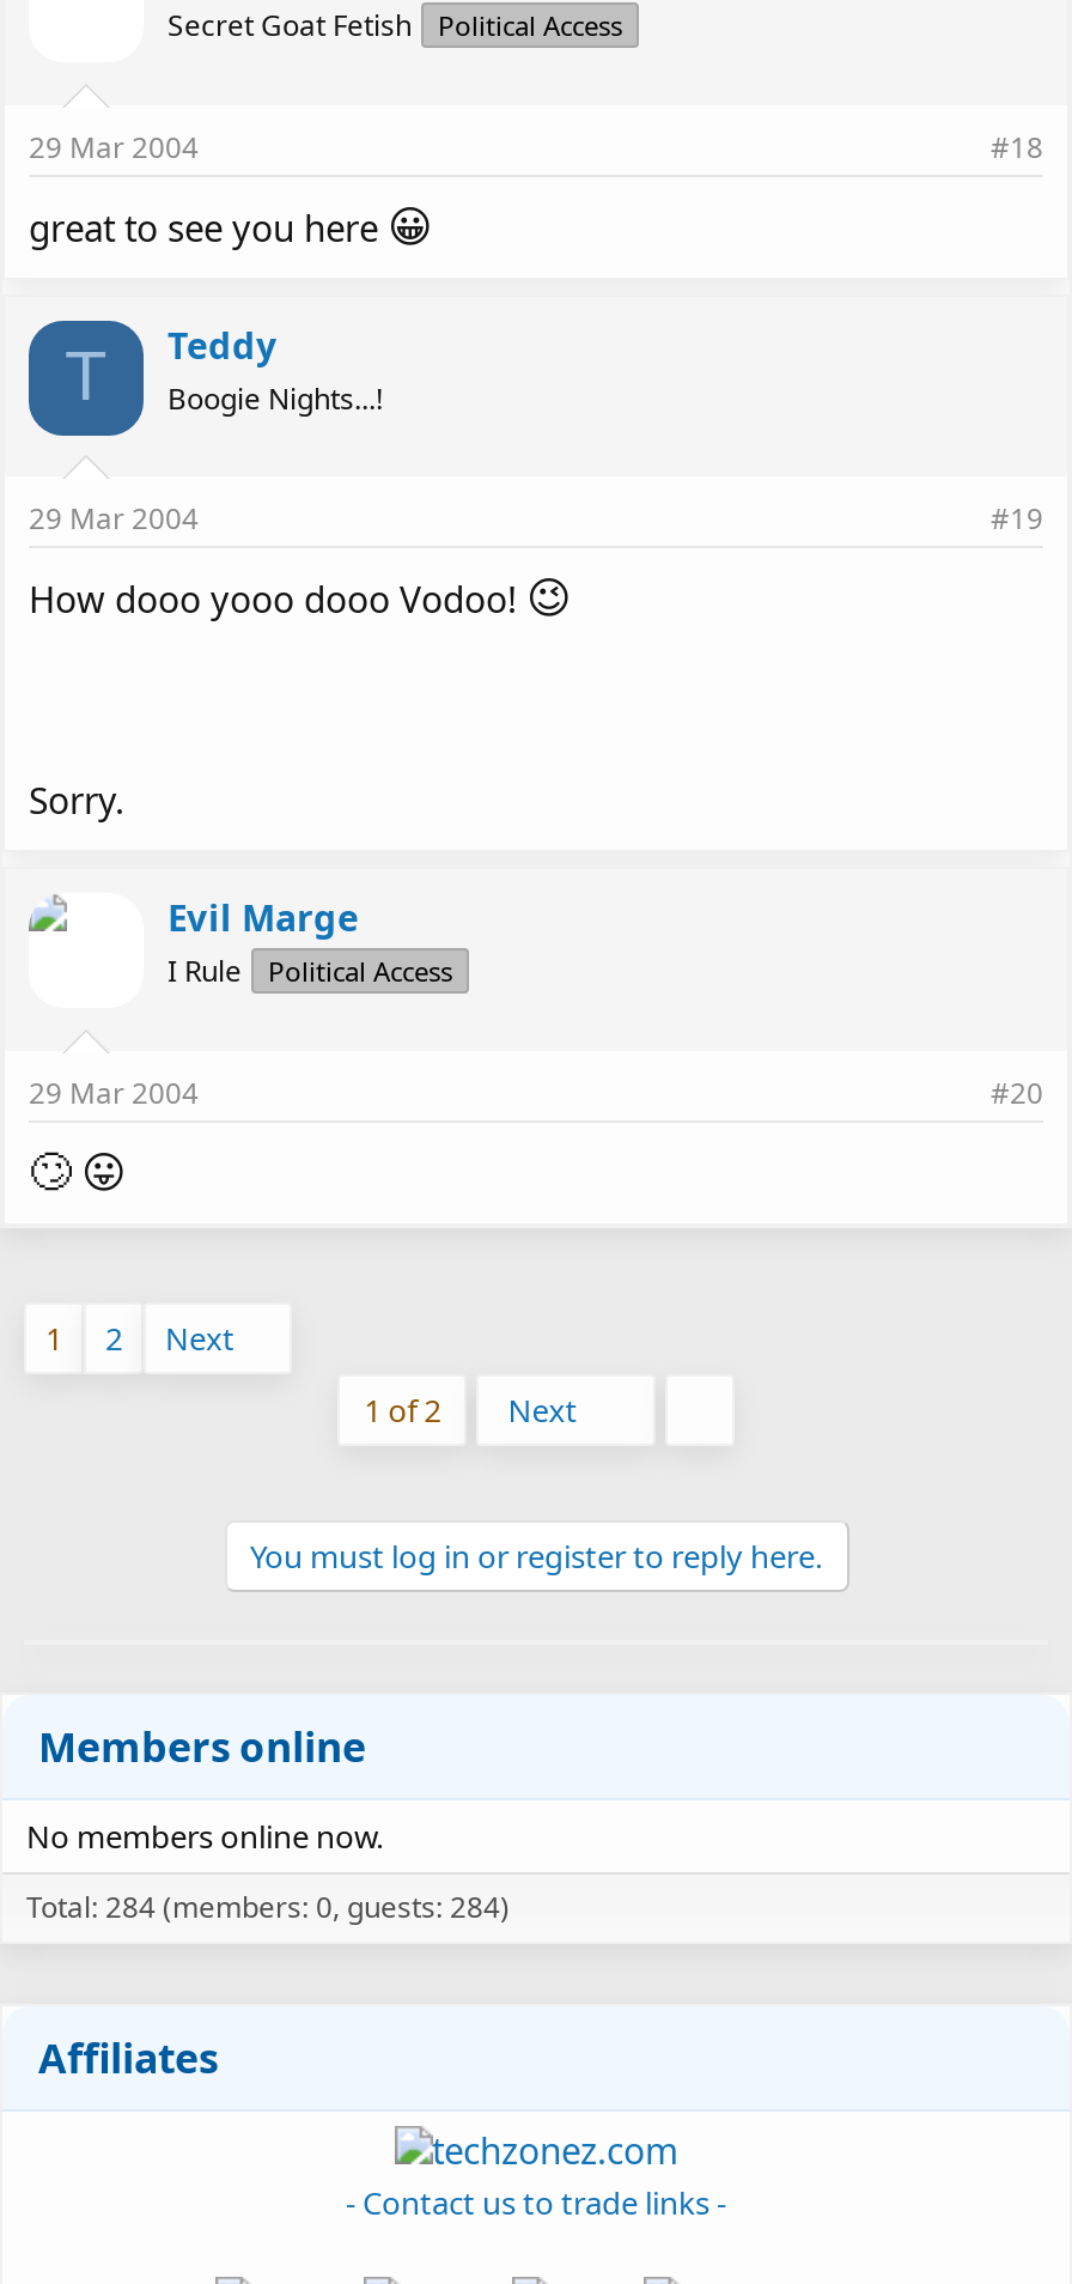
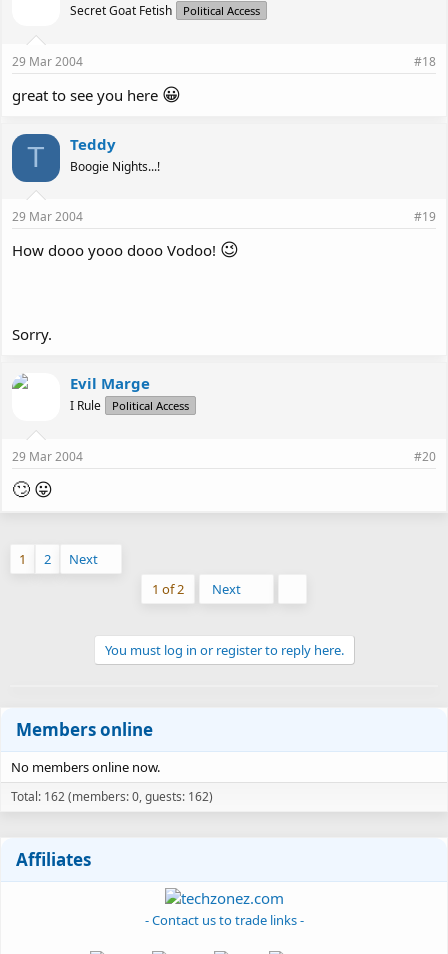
[26,1886,510,1927] Total: 284 (members: 0, guests: 284) -> [11,788,213,805] Total: 162 (members: 0, guests: 162)

